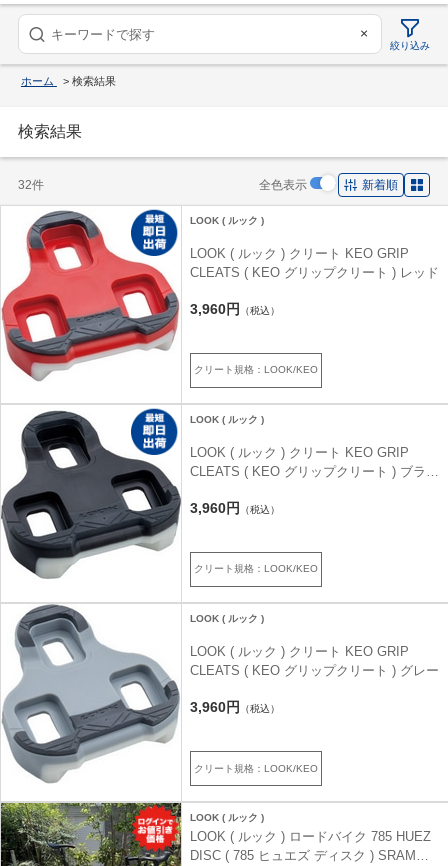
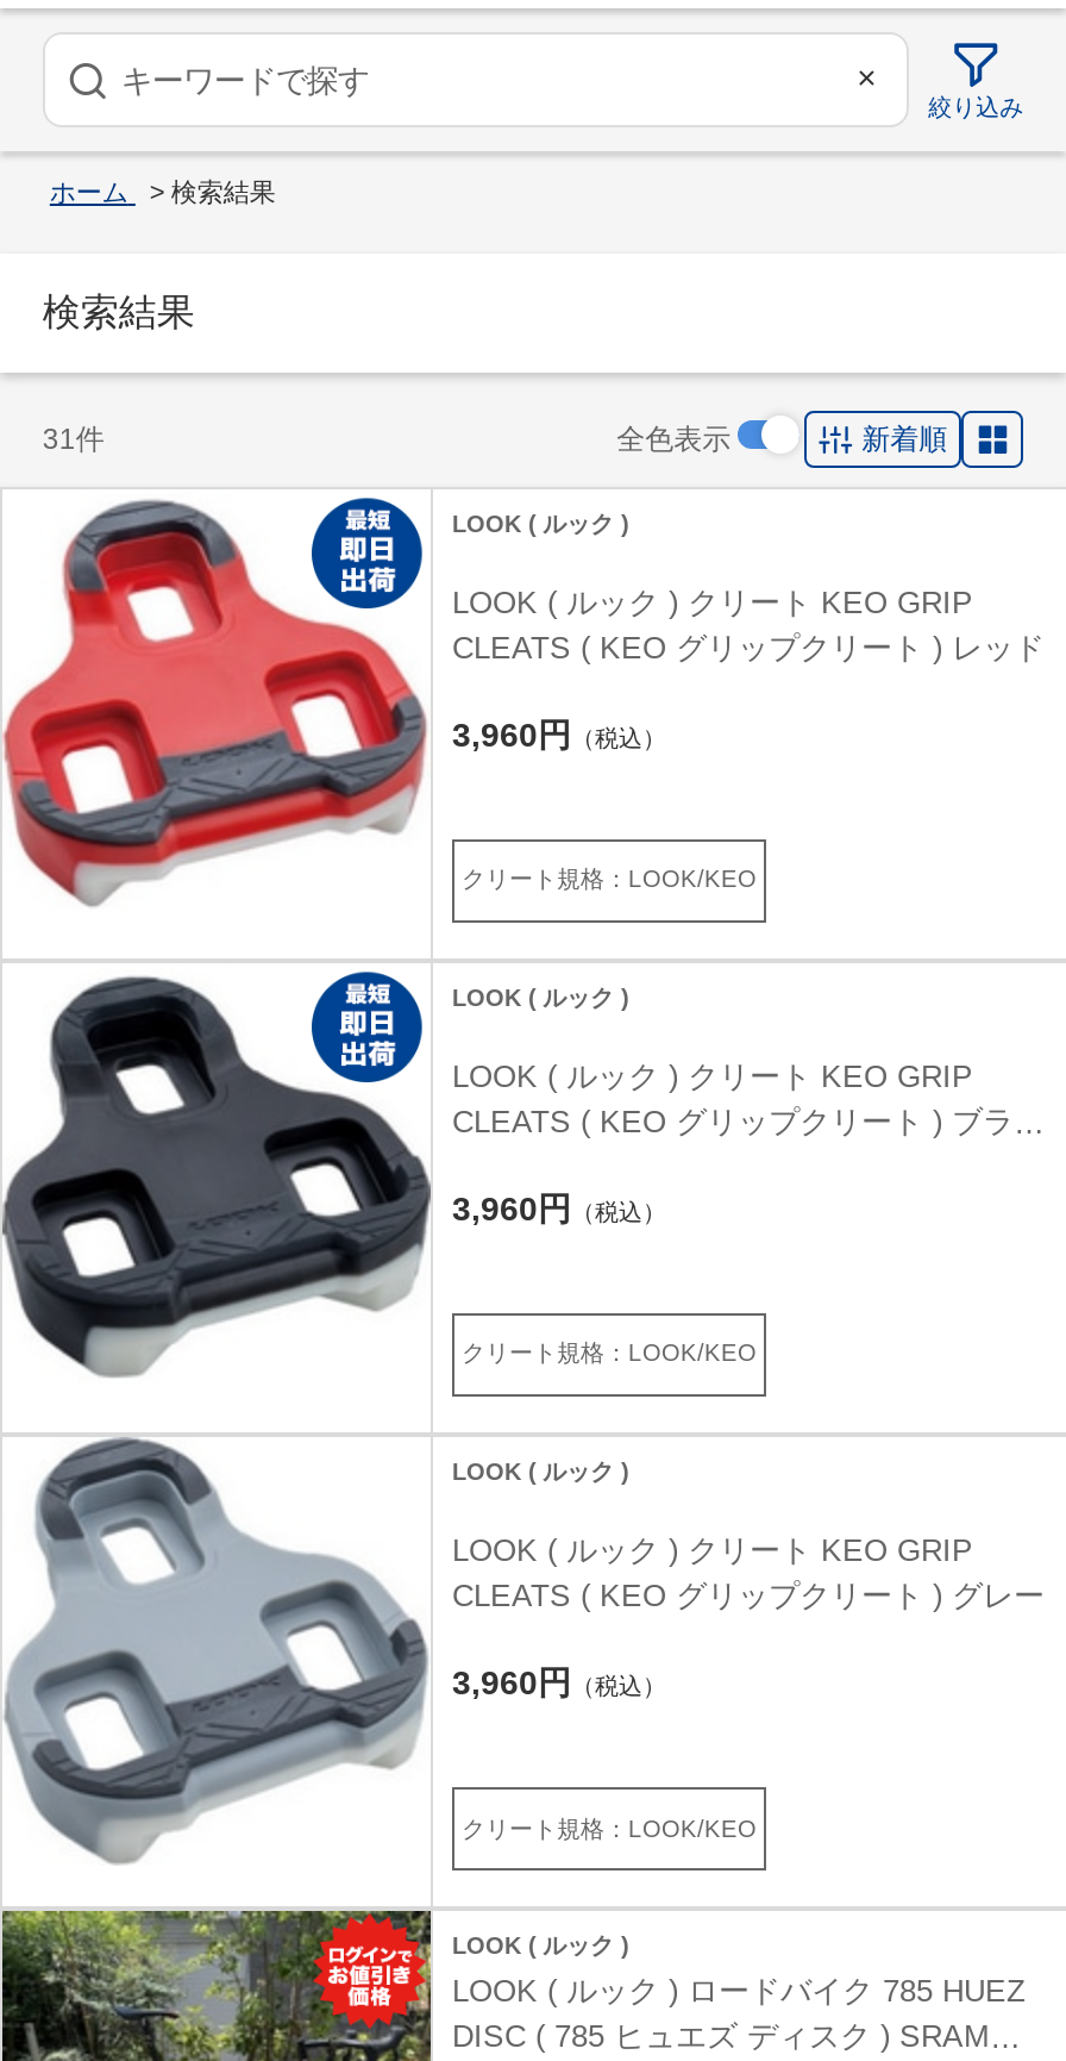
[18,178,44,192] 32件 -> [43,422,104,455] 31件

